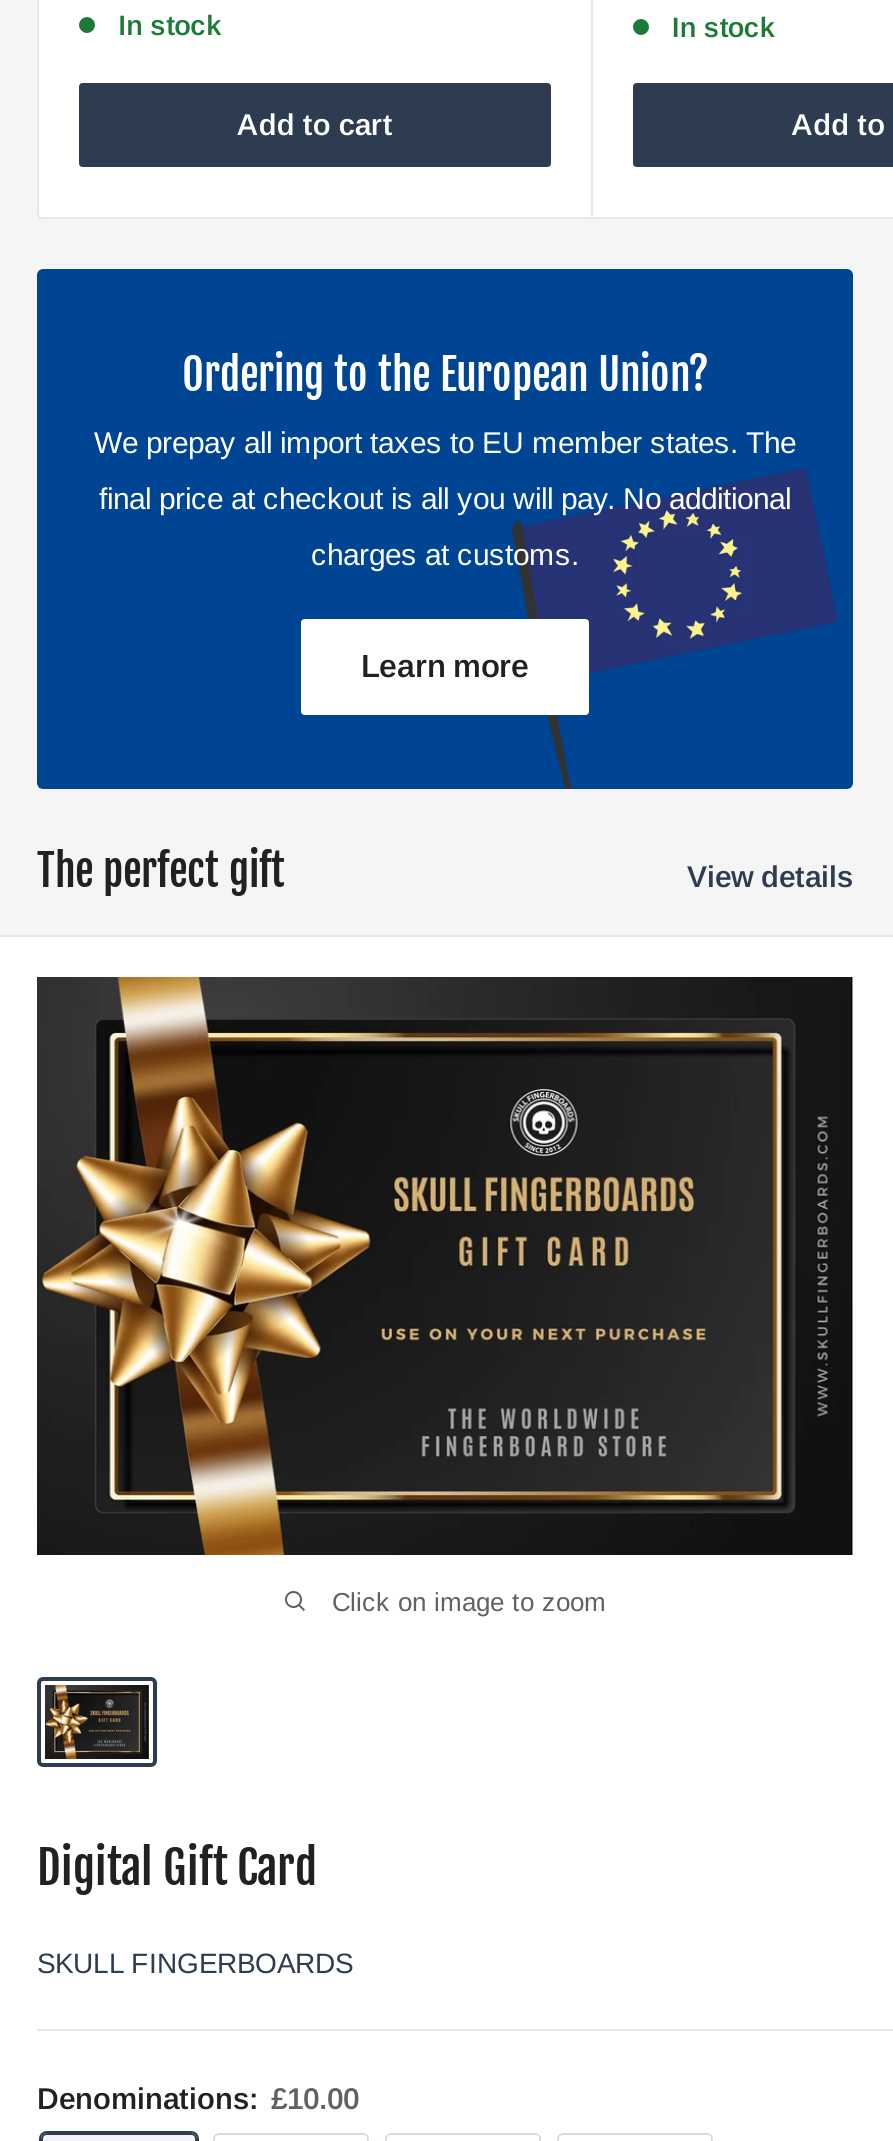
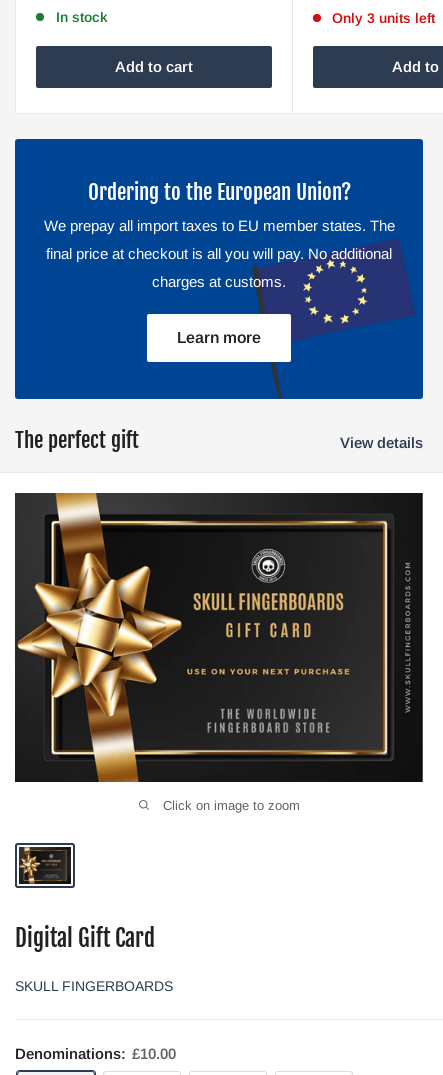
[672,10,776,42] In stock -> [332,10,435,26] Only 3 units left

